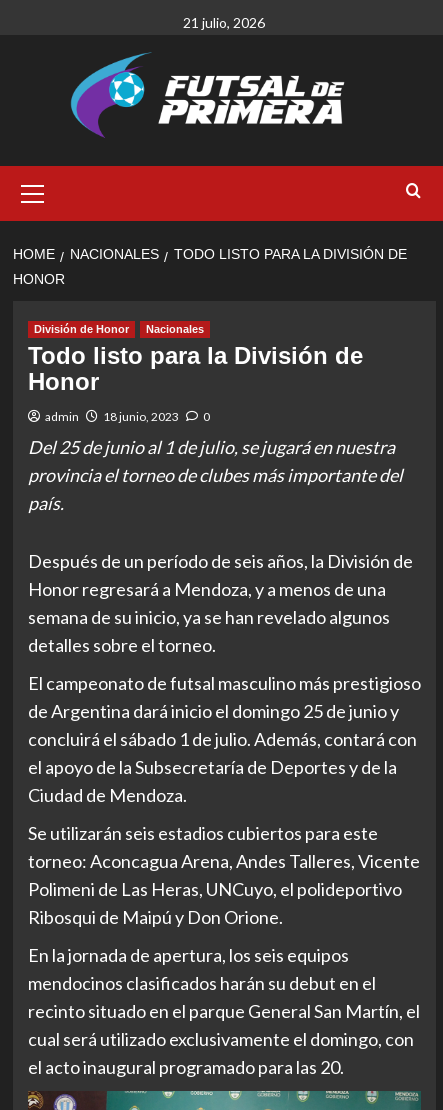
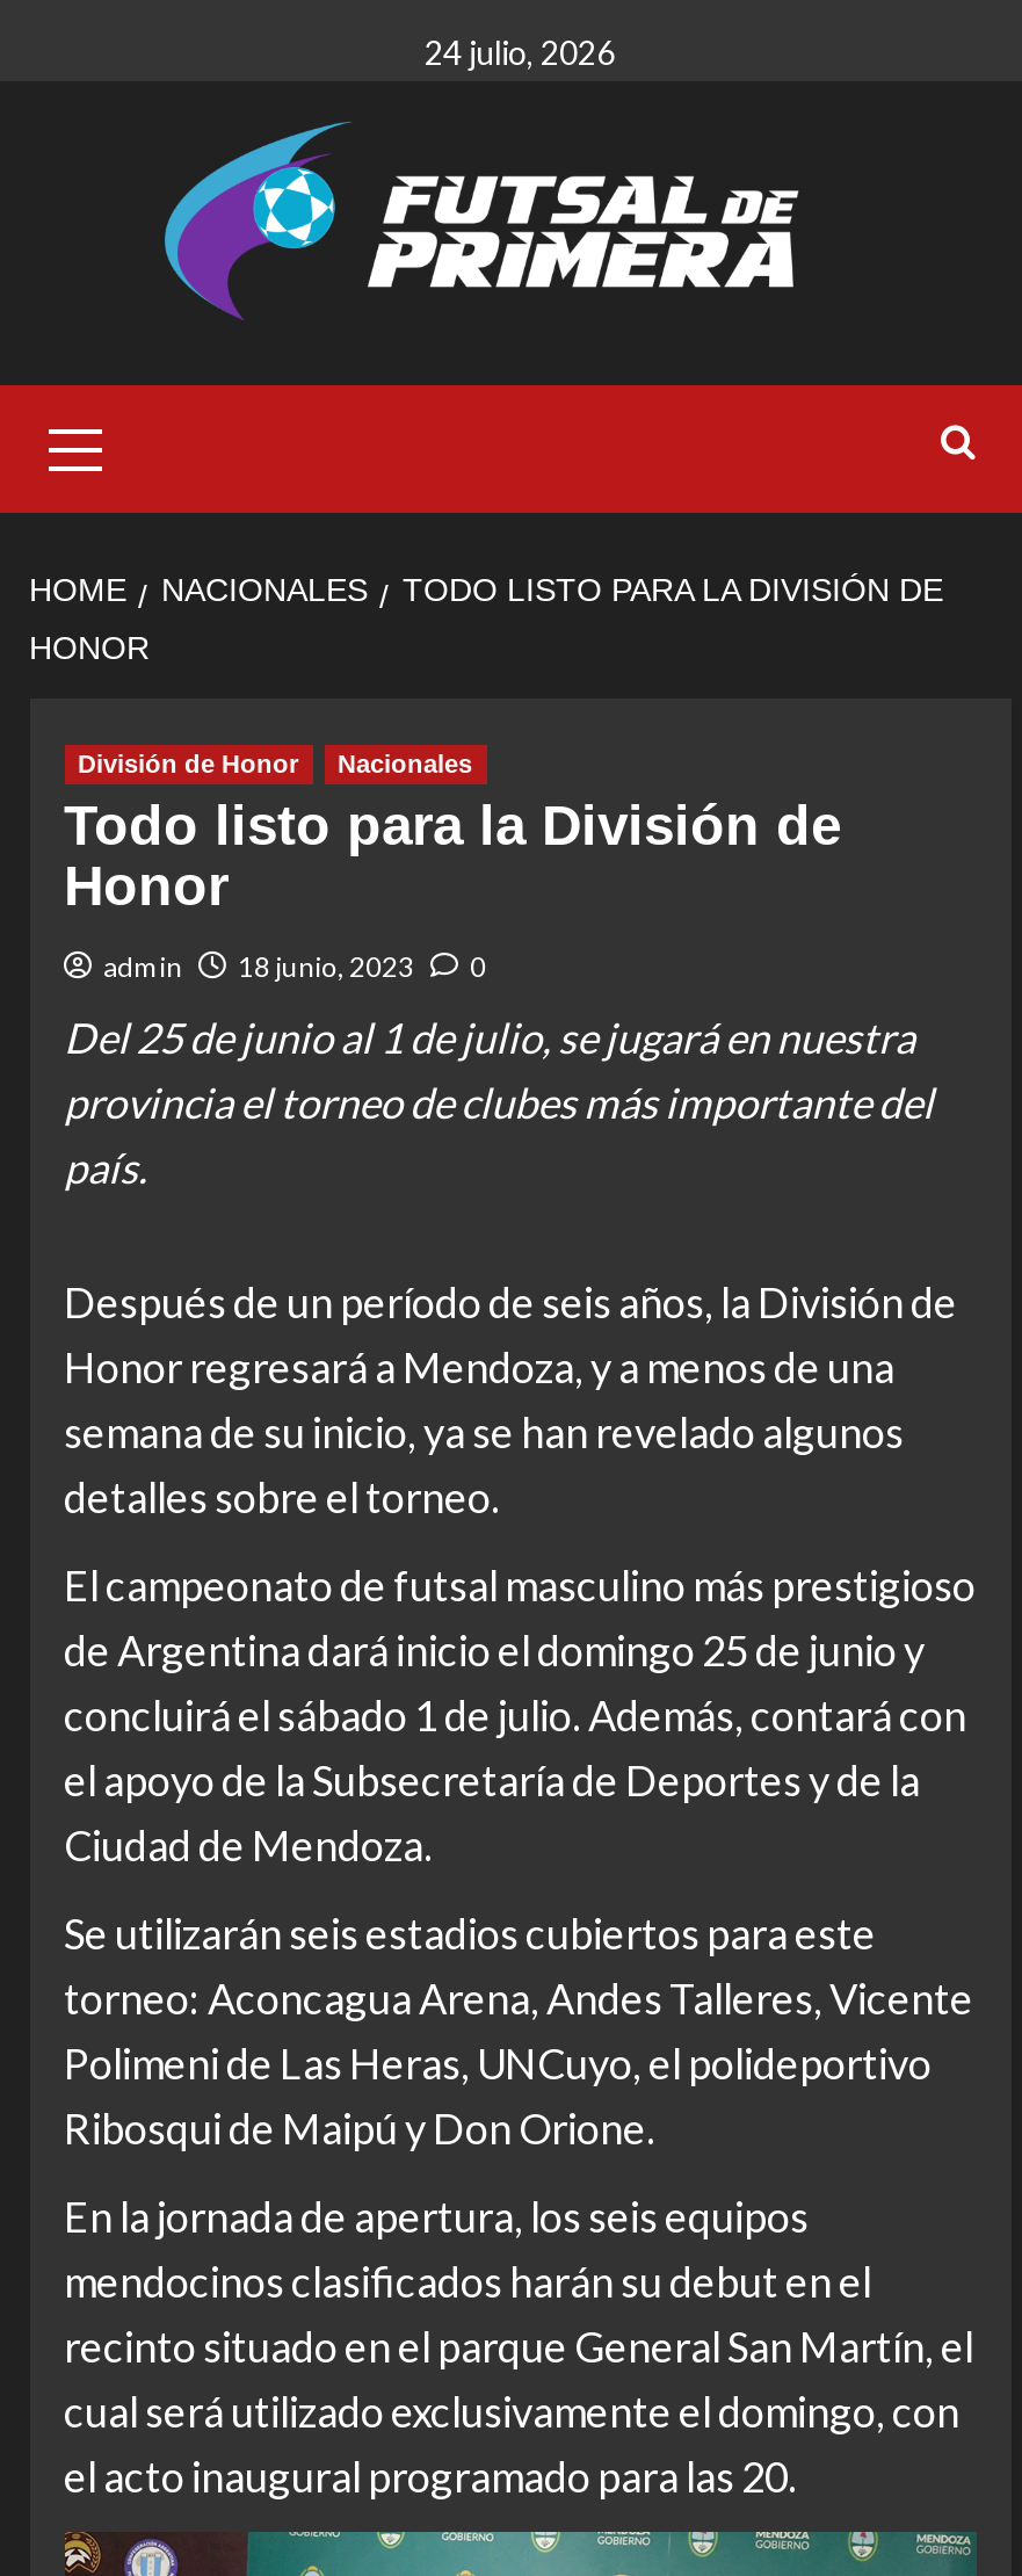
[183,14,265,31] 21 julio, 2026 -> [425,32,615,72] 24 julio, 2026

